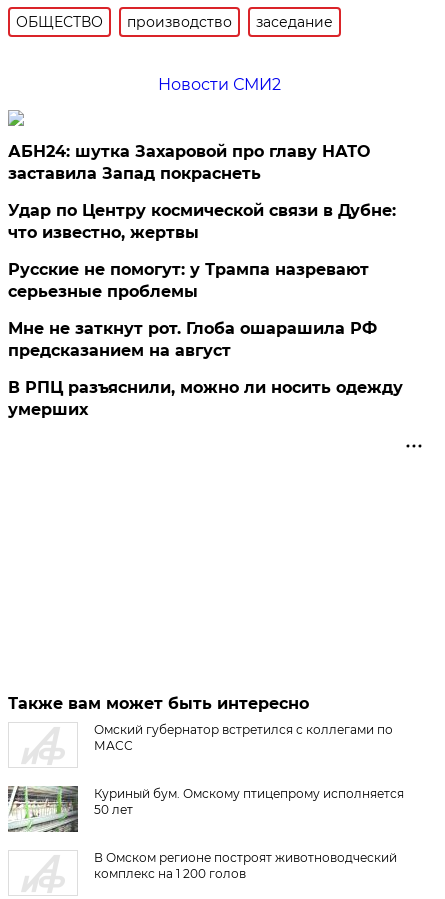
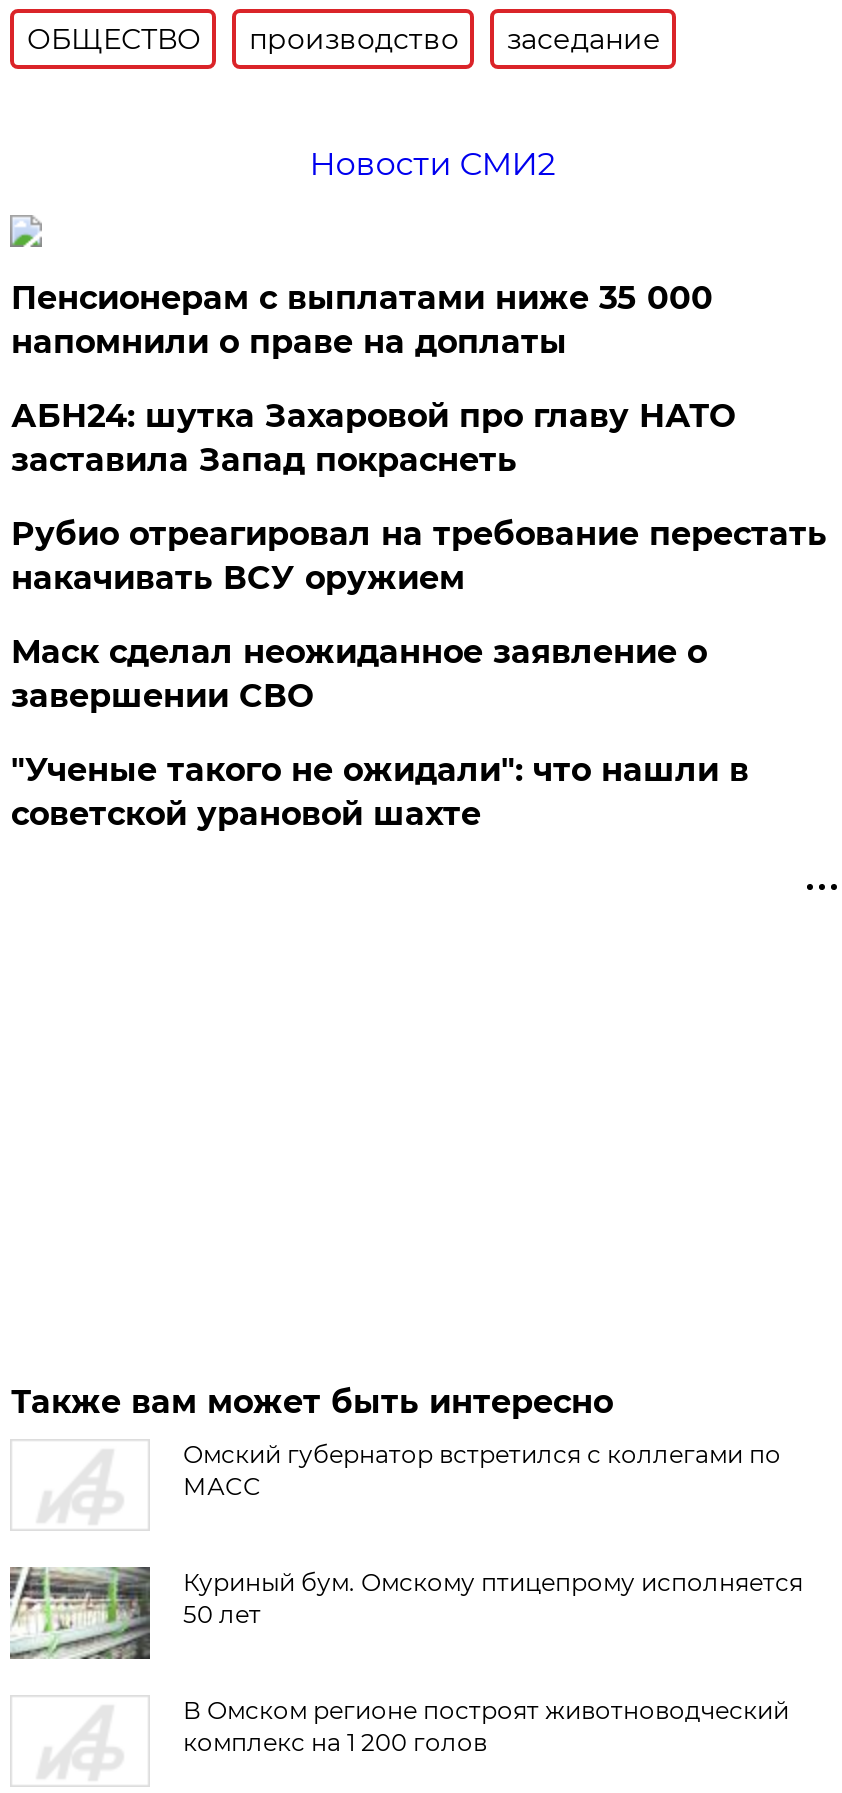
none -> [11,279,713,361] Пенсионерам с выплатами ниже 35 000 | напомнили о праве на доплаты
moved [8,142,370,183] -> [11,397,735,479]: АБН24: шутка Захаровой про главу НАТО | заставила Запад покраснеть
[8,201,403,419] Удар по Центру космической связи в Дубне: | что известно, жертвы | Русские не помогут: у Трампа назревают | серьезные проблемы | Мне не заткнут рот. Глоба ошарашила РФ | предсказанием на август | В РПЦ разъяснили, можно ли носить одежду | умерших -> [11,515,827,833] Рубио отреагировал на требование перестать | накачивать ВСУ оружием | Маск сделал неожиданное заявление о | завершении СВО | "Ученые такого не ожидали": что нашли в | советской урановой шахте

